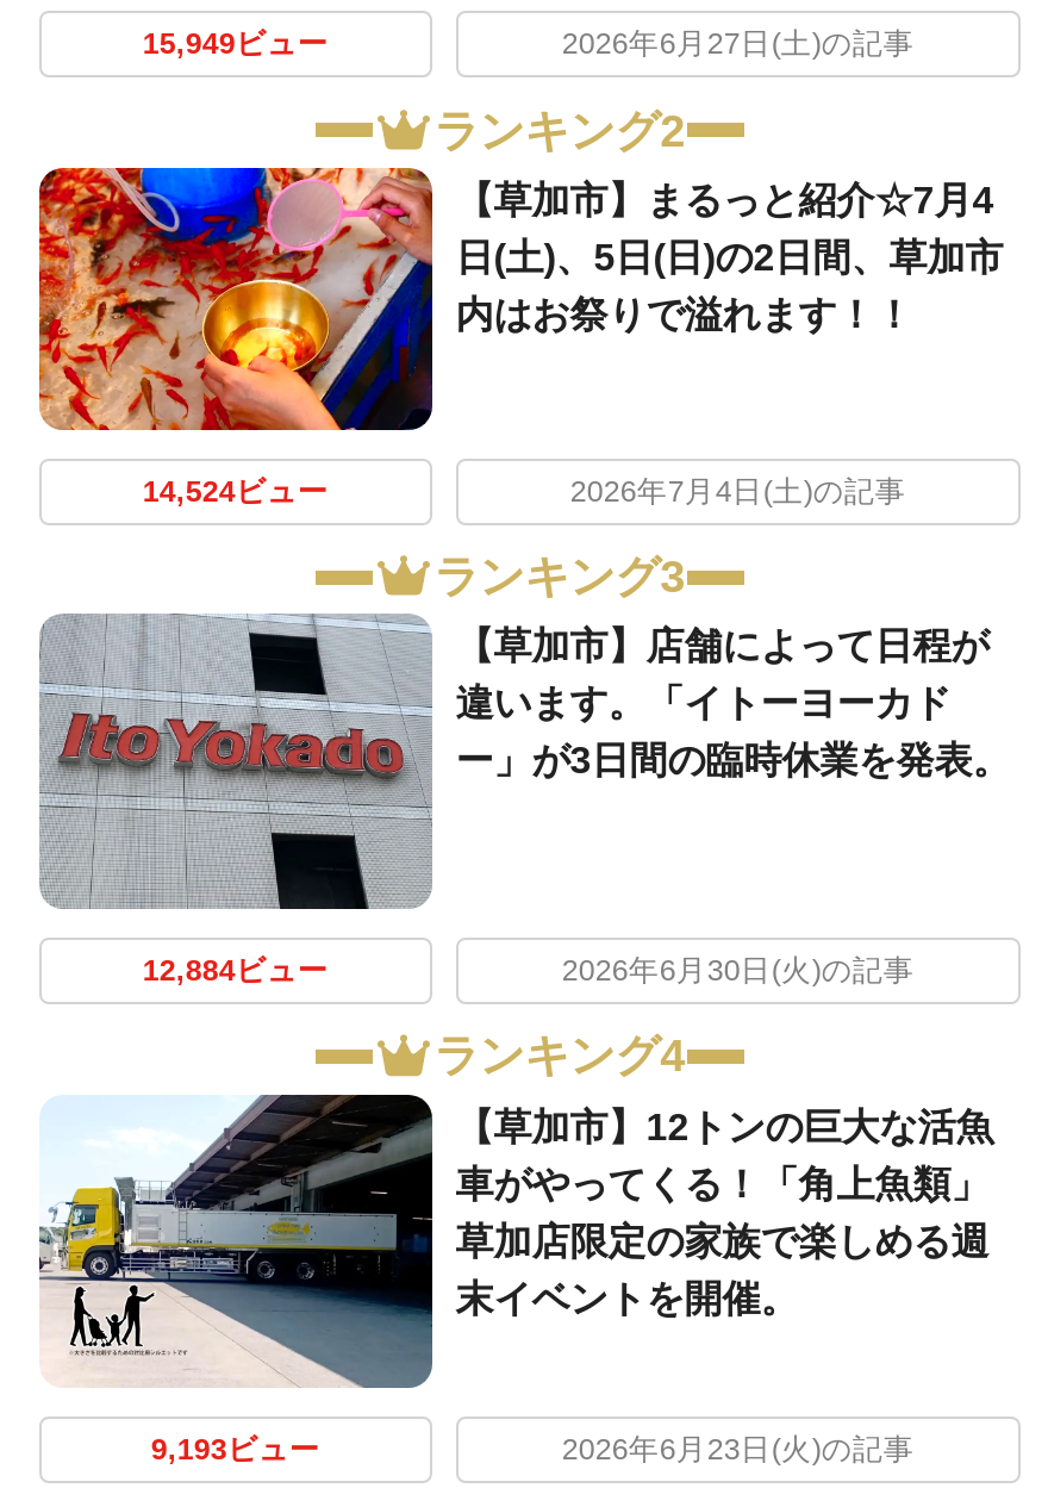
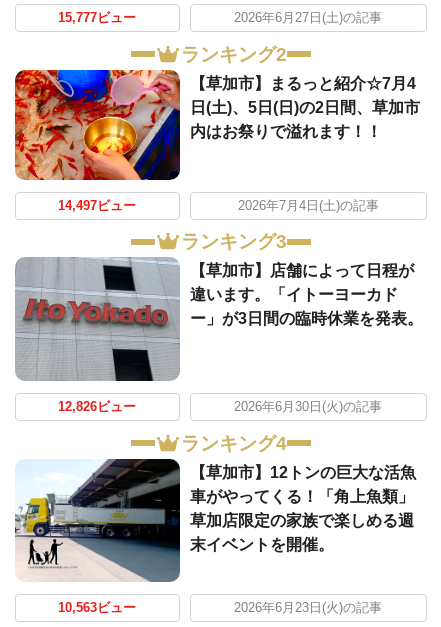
[142,28,328,61] 15,949ビュー -> [58,11,136,25] 15,777ビュー
[142,475,328,508] 14,524ビュー -> [58,199,136,213] 14,497ビュー
[142,954,328,987] 12,884ビュー -> [58,400,136,414] 12,826ビュー
[151,1433,320,1466] 9,193ビュー -> [58,601,136,615] 10,563ビュー

